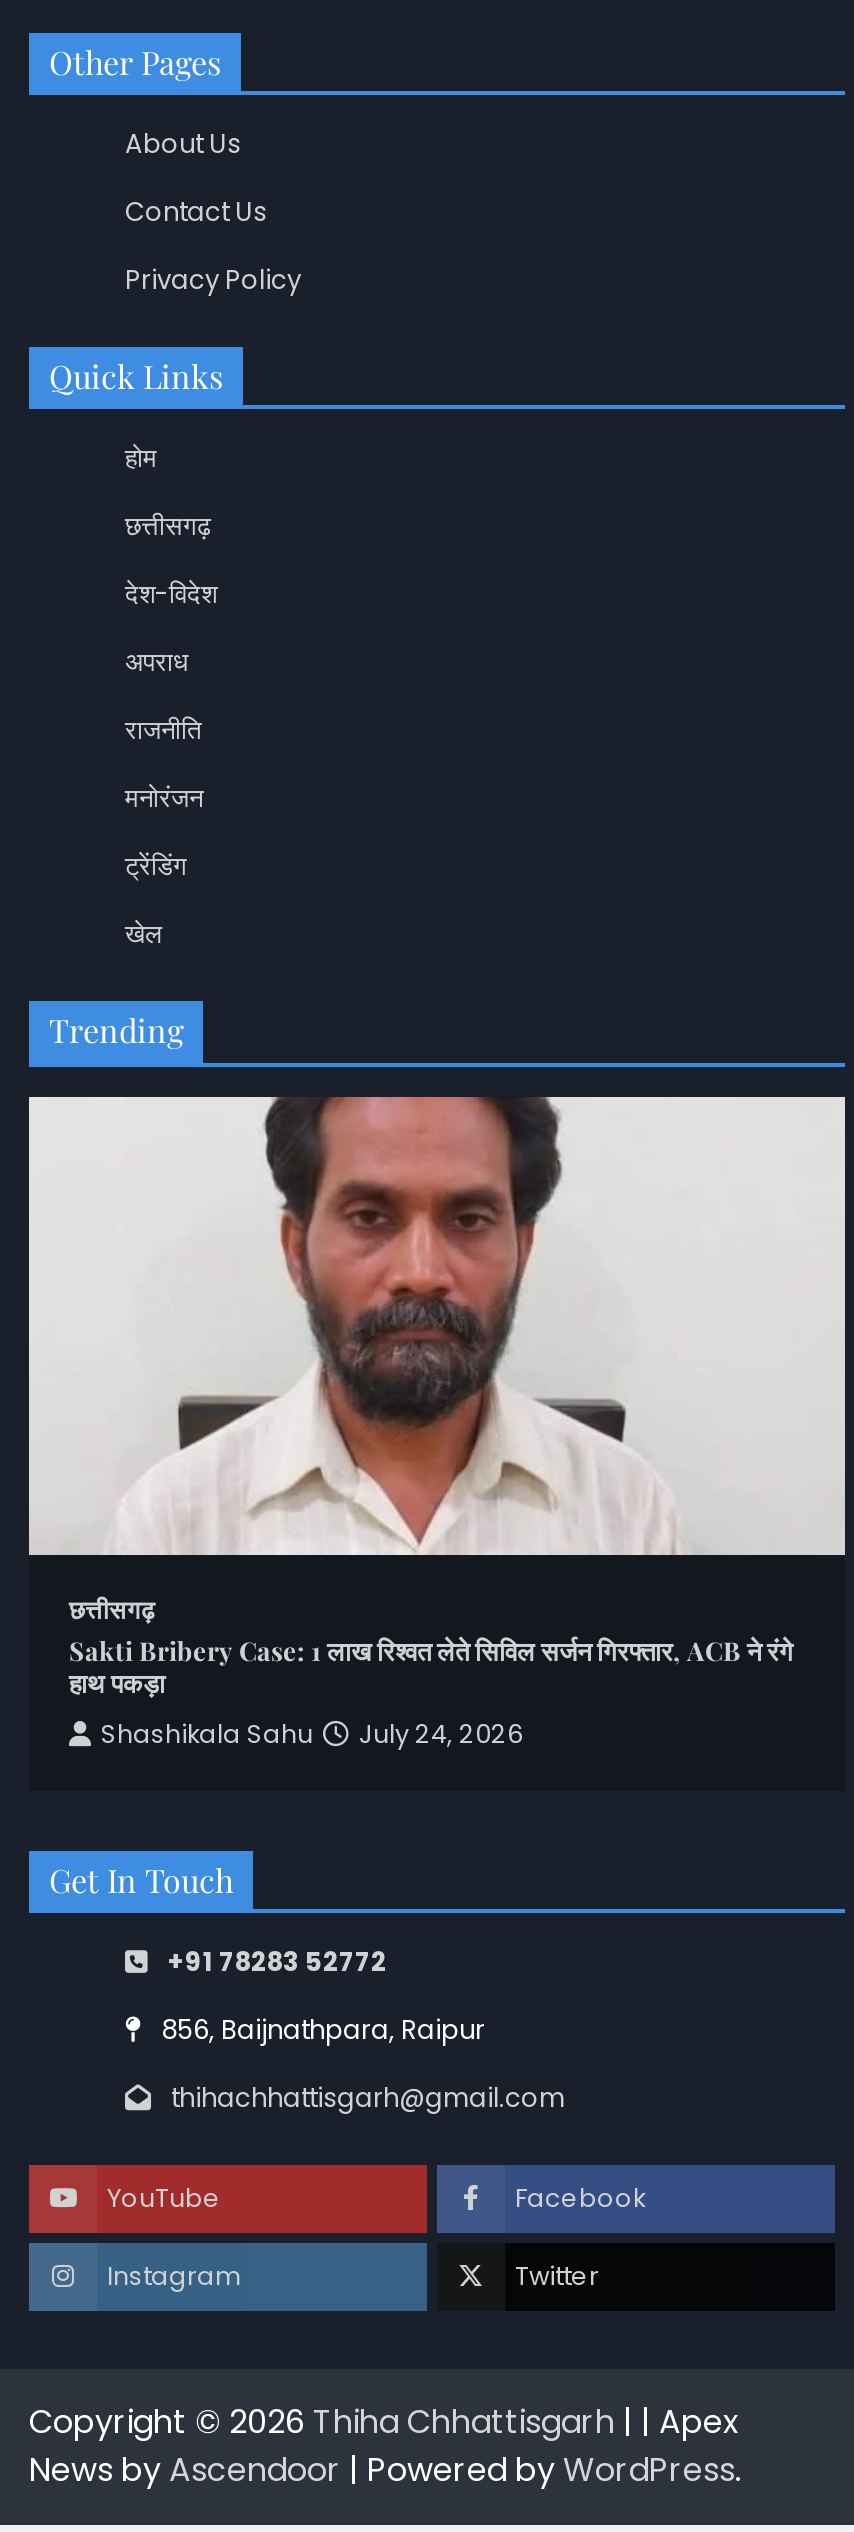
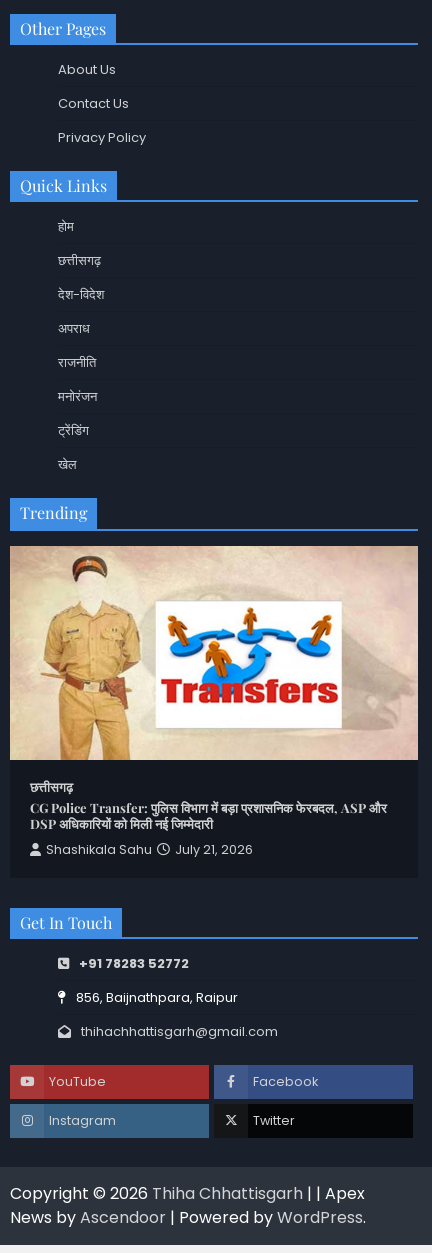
[29,1096,845,1700] [image] | Sakti Bribery Case: 1 लाख रिश्वत लेते सिविल सर्जन गिरफ्तार, ACB ने रंगे | हाथ पकड़ा -> [10,545,418,832] [image] | CG Police Transfer: पुलिस विभाग में बड़ा प्रशासनिक फेरबदल, ASP और | DSP अधिकारियों को मिली नई जिम्मेदारी
[101,1718,523,1752] Shashikala Sahu July 24, 2026 -> [46,841,253,858] Shashikala Sahu July 21, 2026

